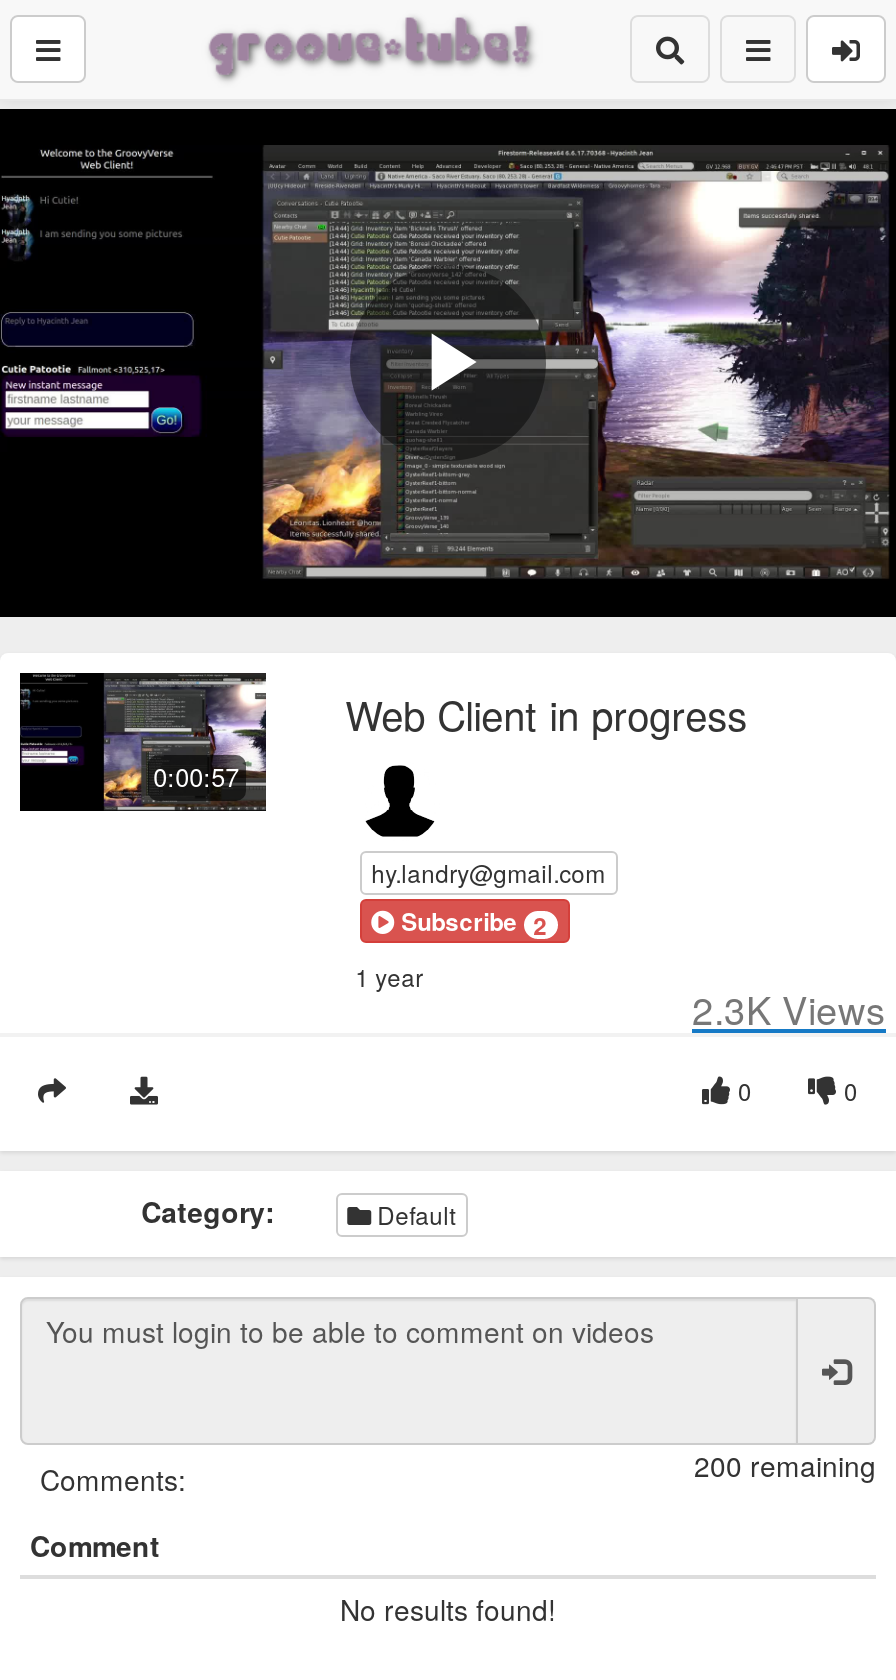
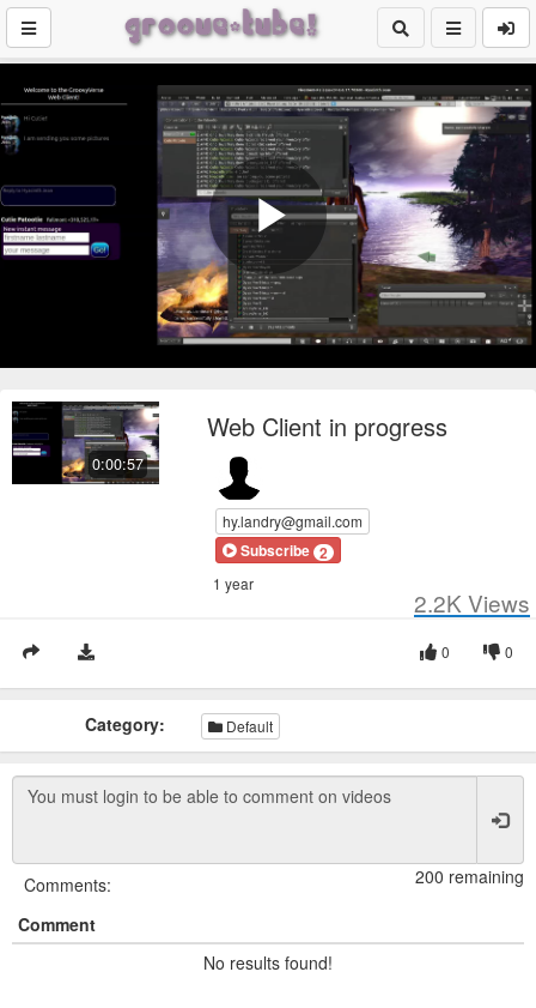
[692,980,886,1034] 2.3K Views -> [414,586,530,618] 2.2K Views

